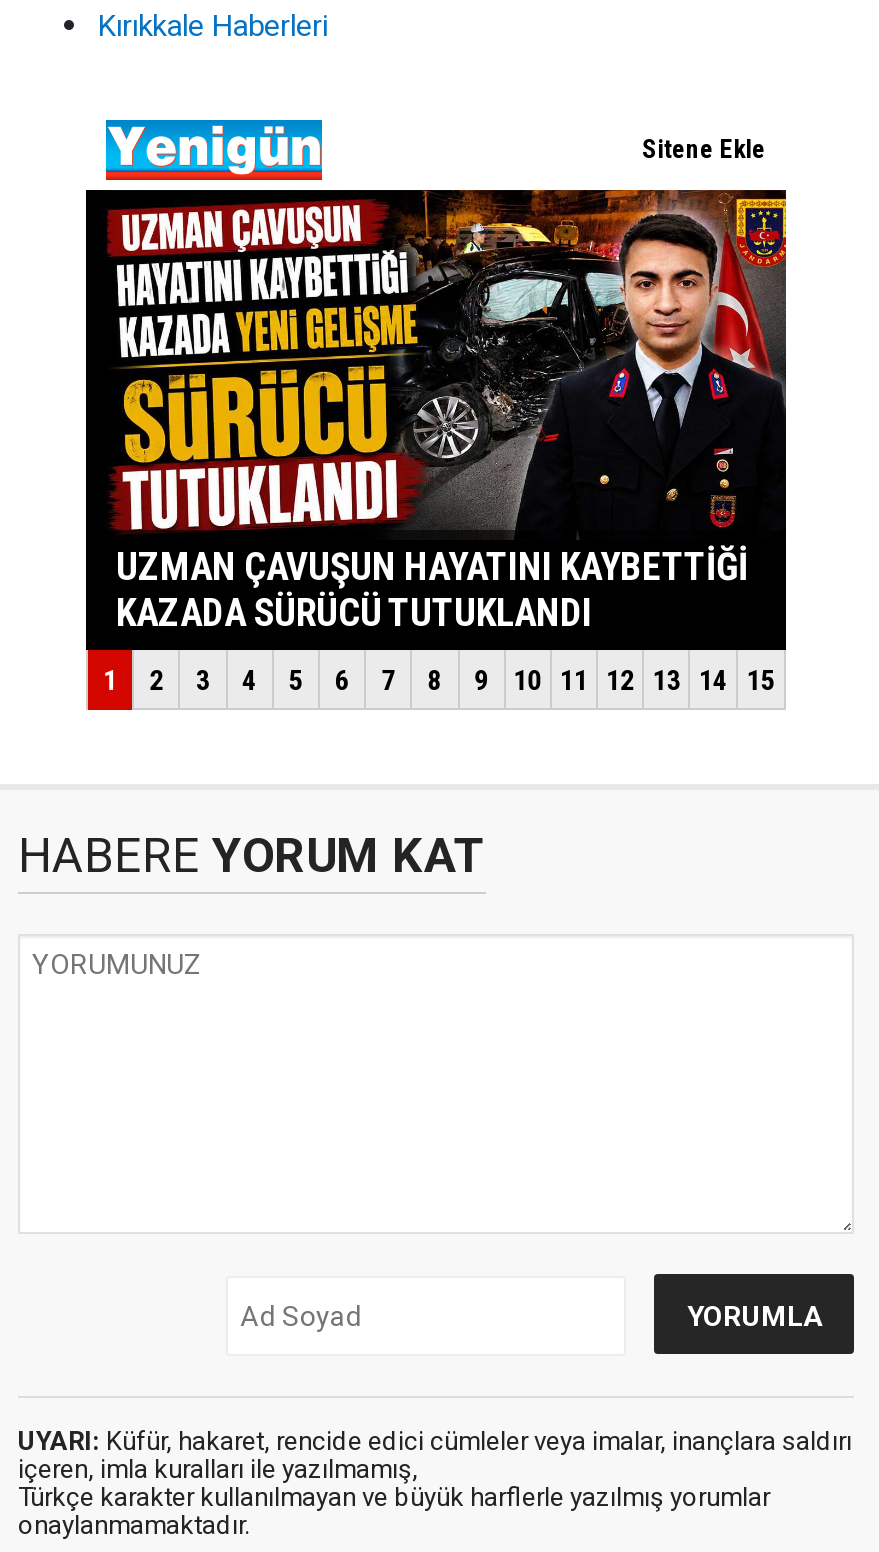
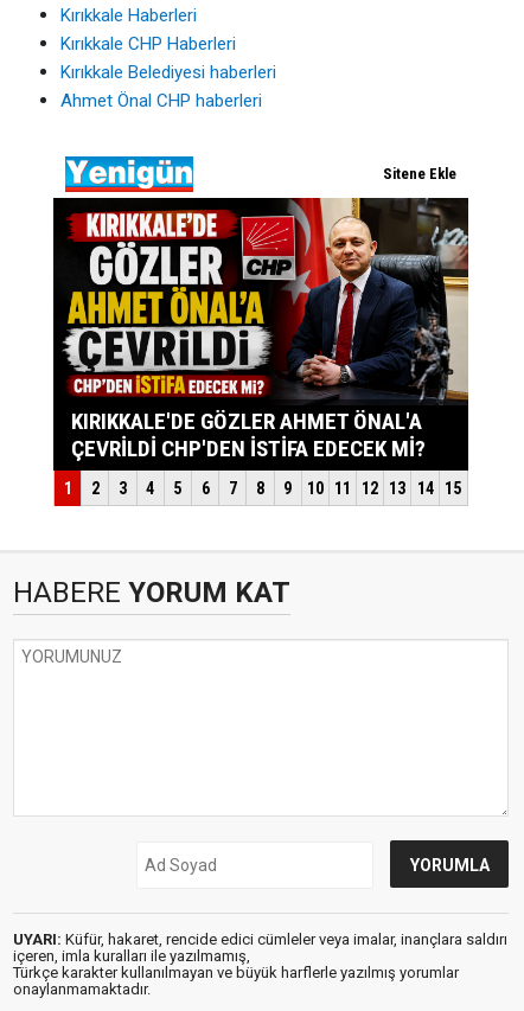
none -> [60,34,276,112] Kırıkkale CHP Haberleri | Kırıkkale Belediyesi haberleri | Ahmet Önal CHP haberleri
[106,188,788,628] [image] -> [62,197,469,462] [image]

